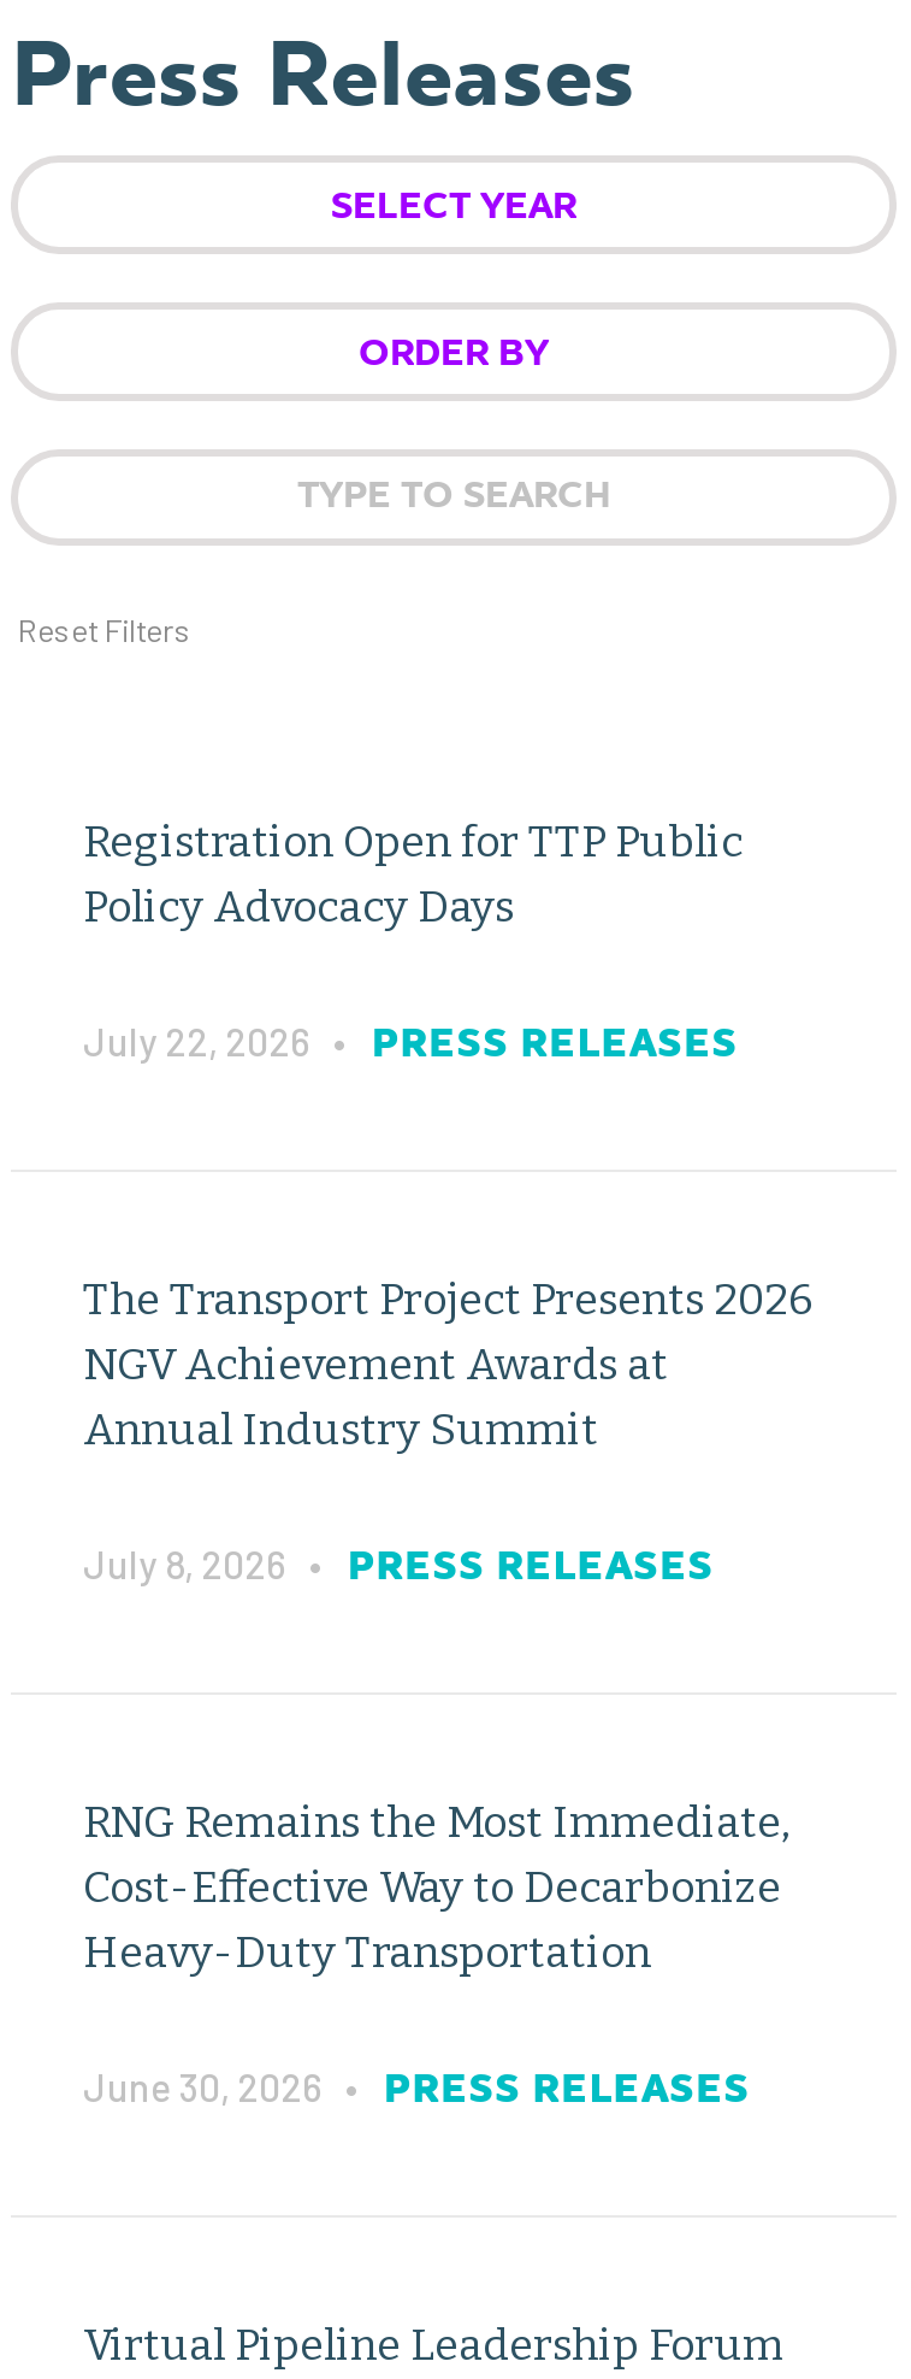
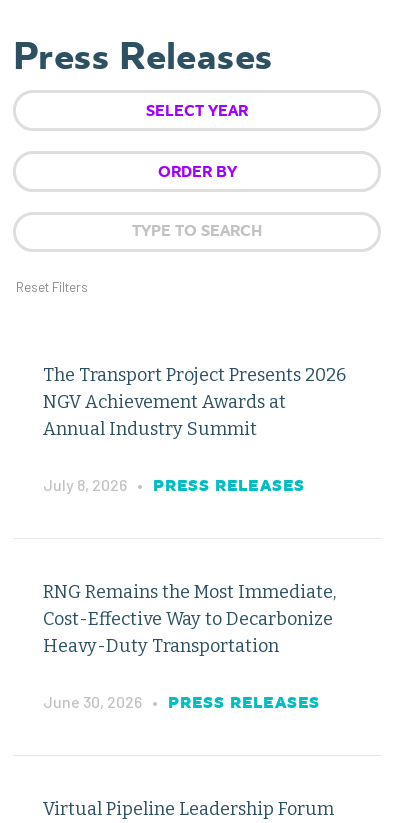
[83,815,743,1068] Registration Open for TTP Public | Policy Advocacy Days | July 22, 2026 • PRESS RELEASES -> none

